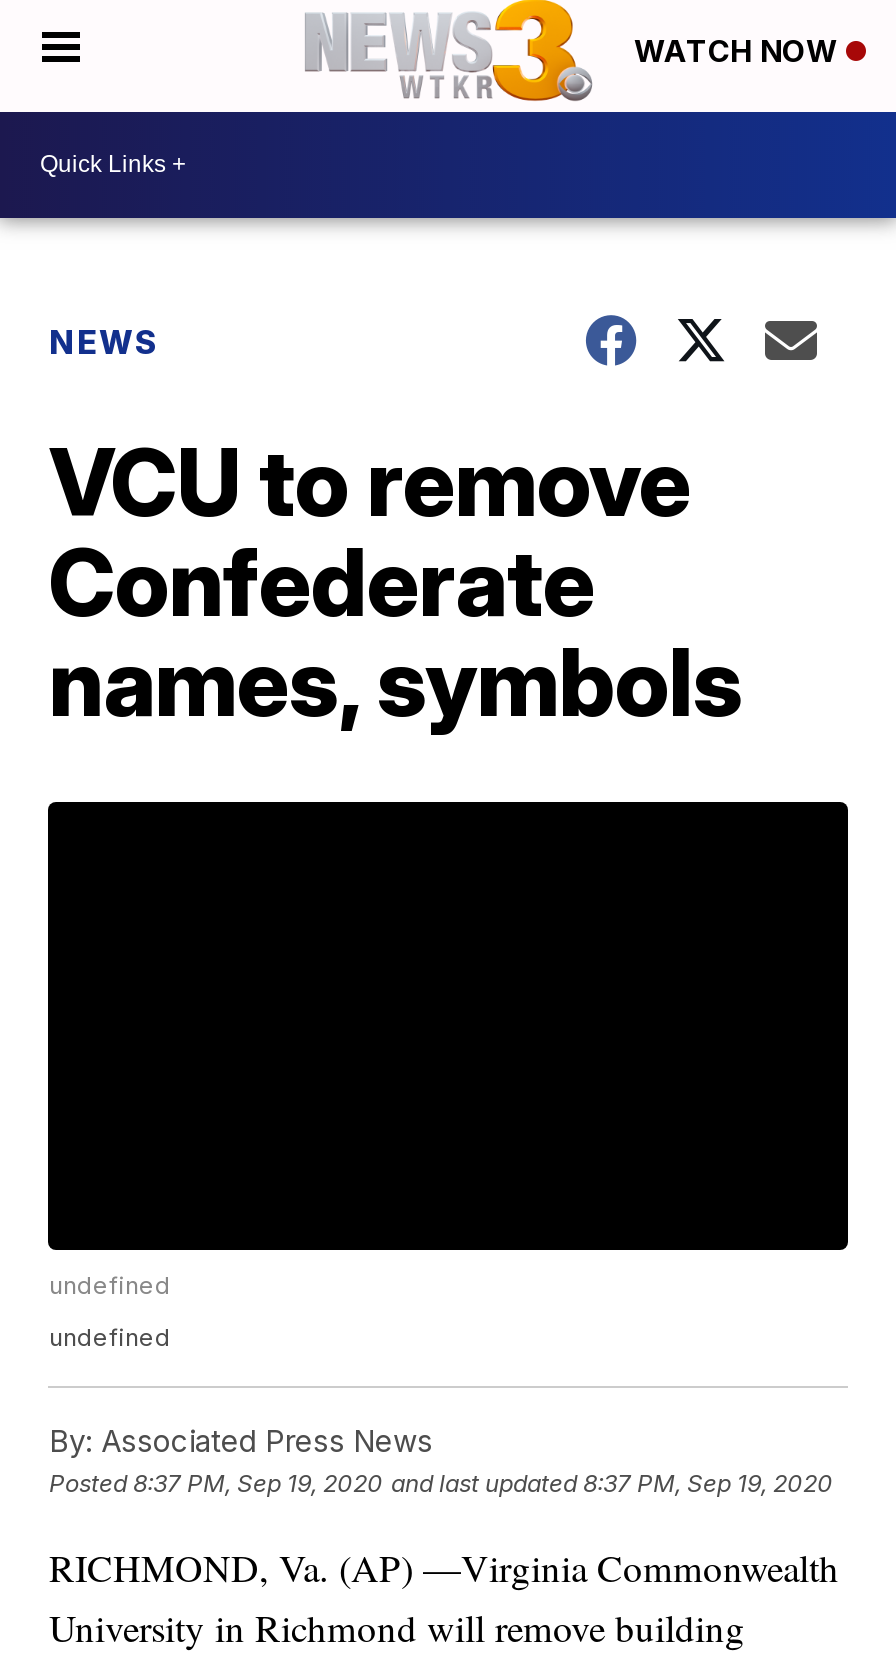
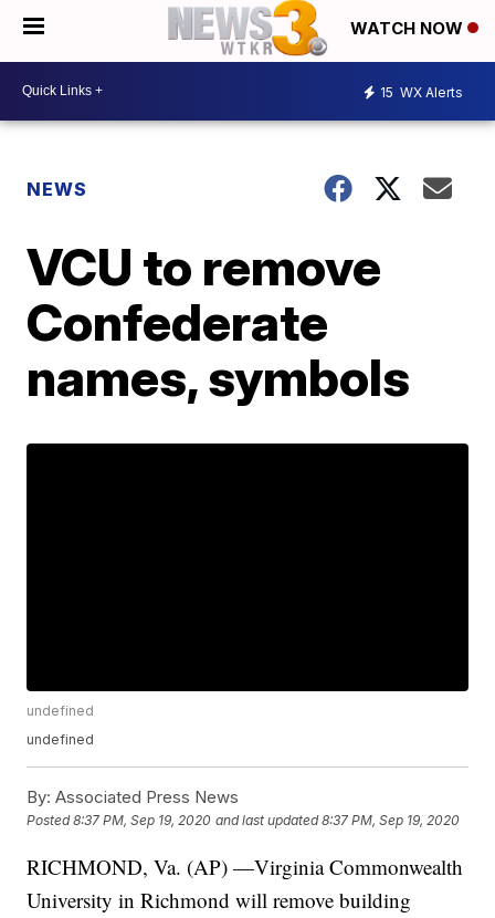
none -> [380,84,463,101] 15 WX Alerts

